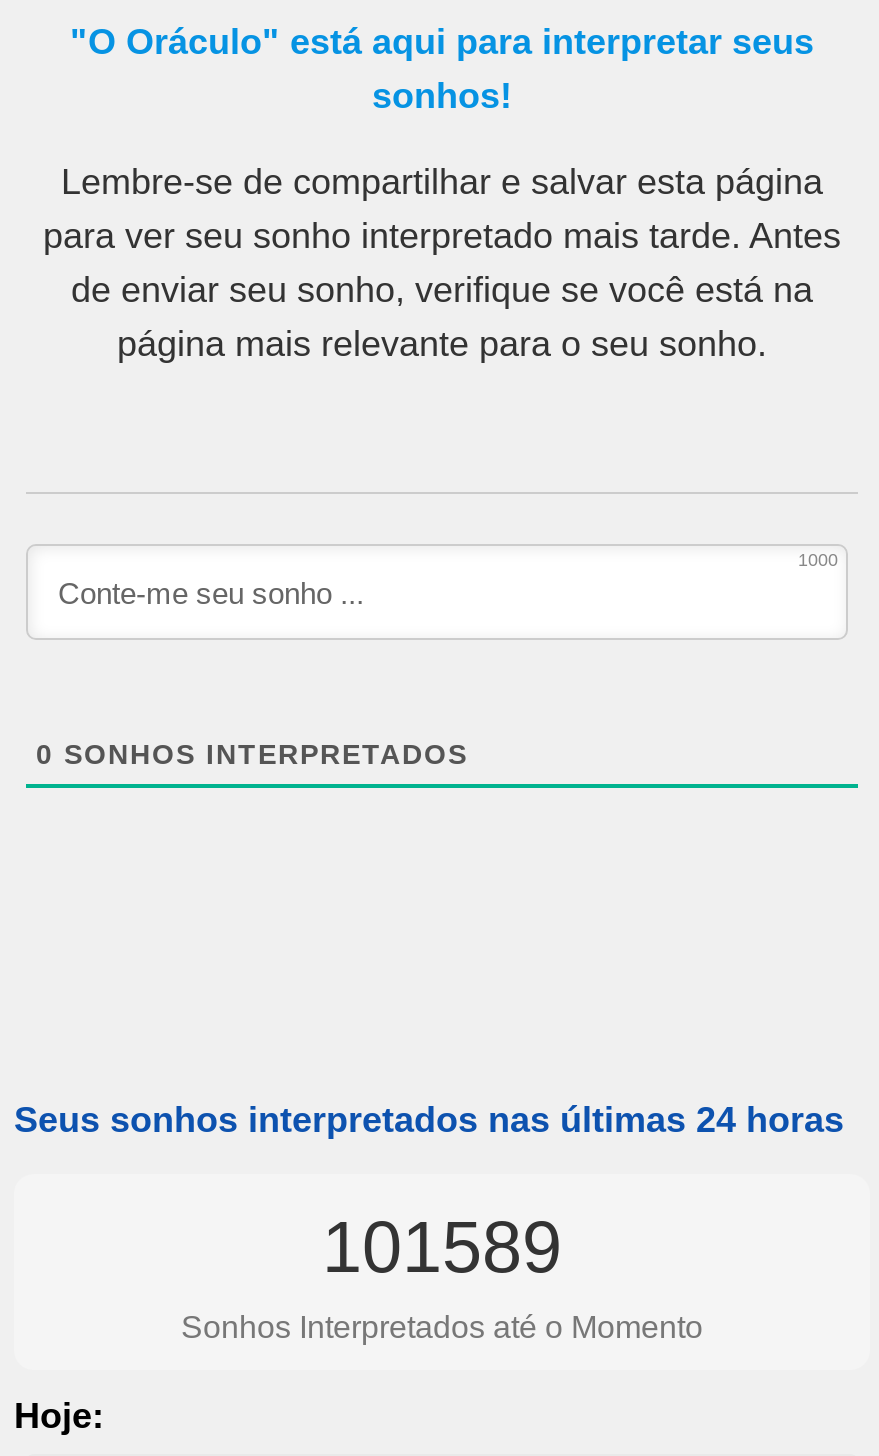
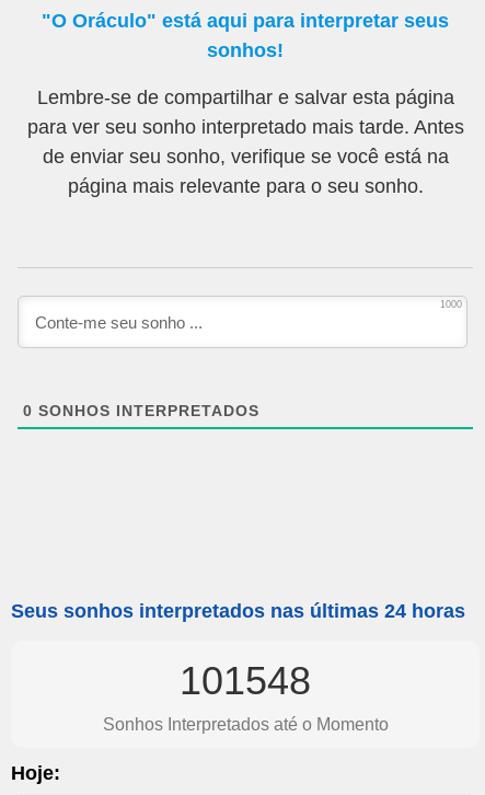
[322,1205,562,1287] 101589 -> [180,658,311,702] 101548

